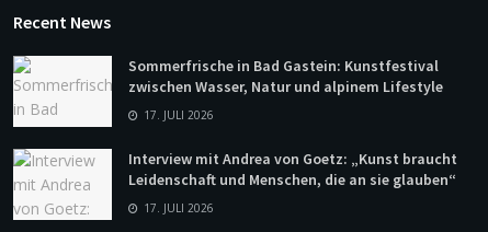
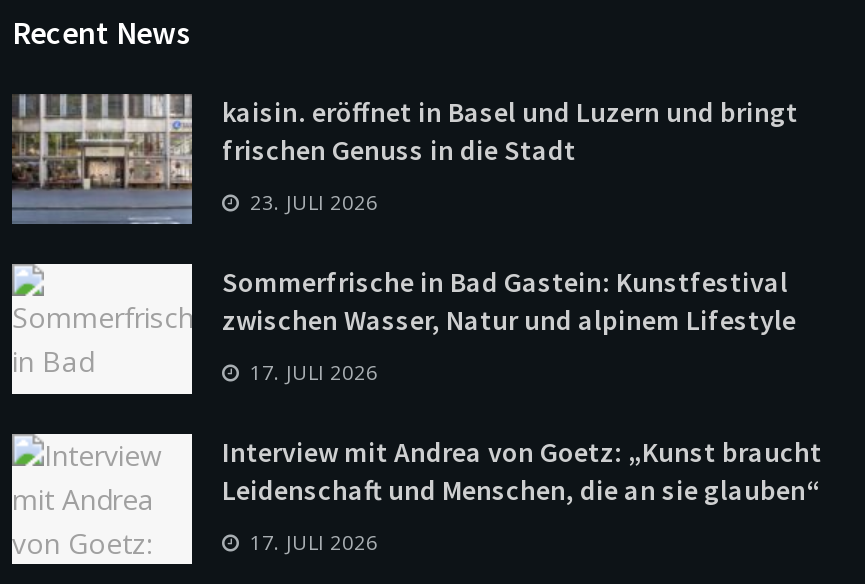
none -> [12,92,798,226] [image] | kaisin. eröffnet in Basel und Luzern und bringt | frischen Genuss in die Stadt | 23. JULI 2026

